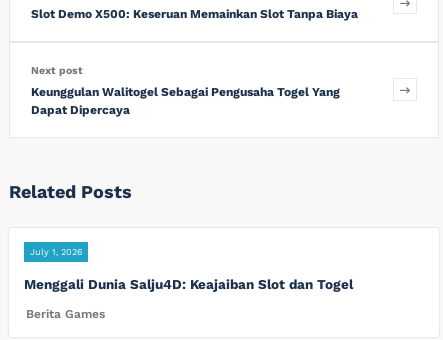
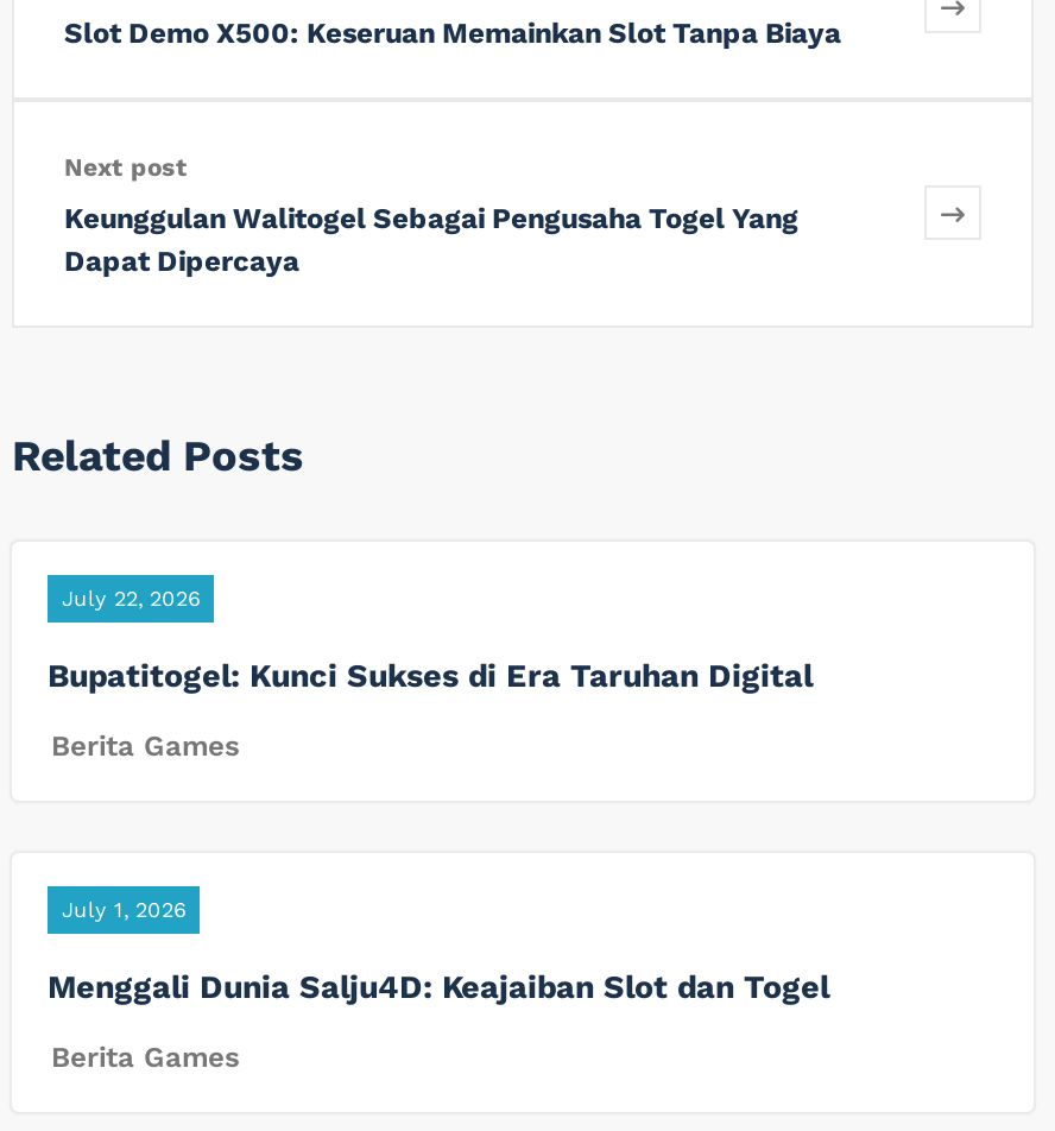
none -> [48,586,813,762] July 22, 2026 | Bupatitogel: Kunci Sukses di Era Taruhan Digital | Berita Games

